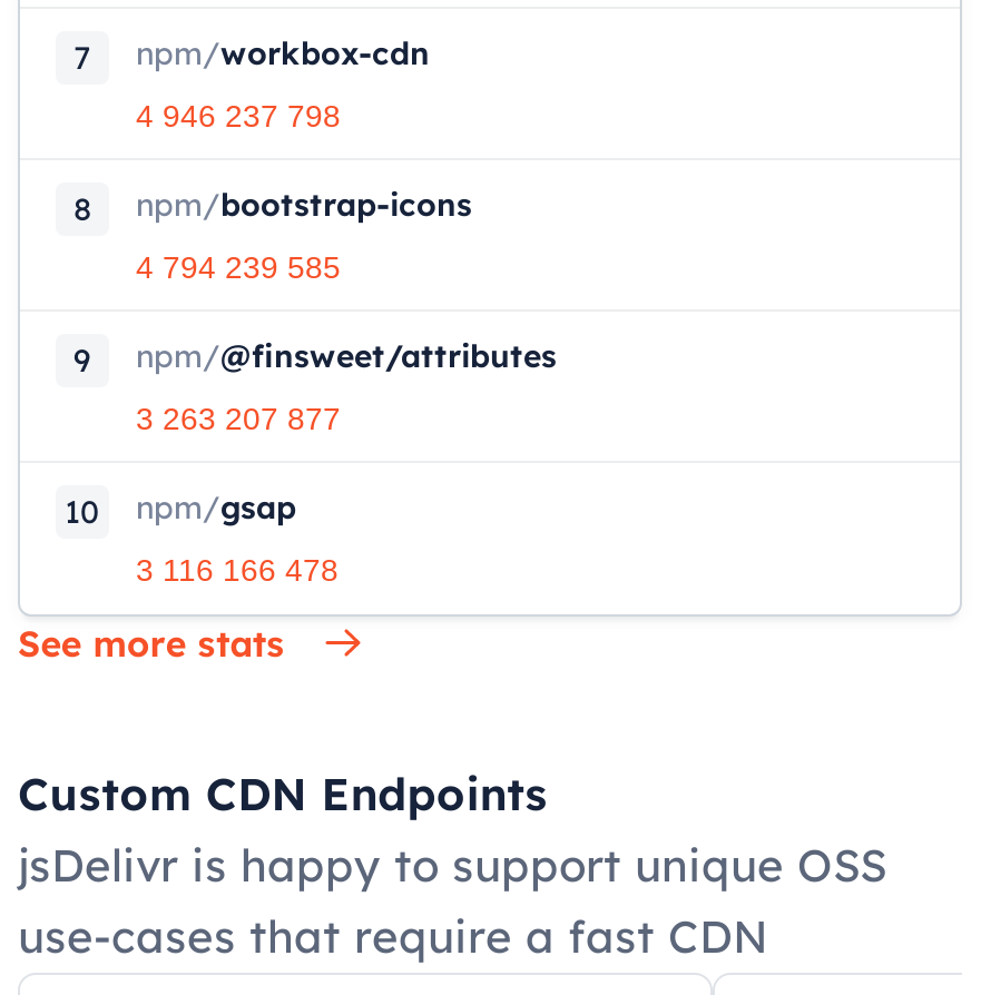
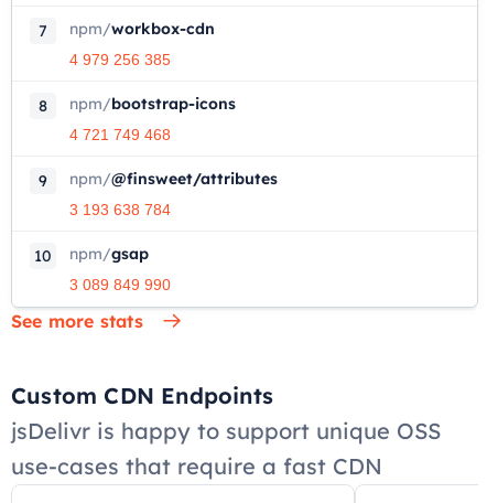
[136,98,341,134] 4 946 237 798 -> [69,51,171,68] 4 979 256 385
[136,249,341,285] 4 794 239 585 -> [69,126,171,143] 4 721 749 468
[136,401,341,436] 3 263 207 877 -> [69,201,171,218] 3 193 638 784
[136,552,339,588] 3 116 166 478 -> [69,276,171,293] 3 089 849 990

